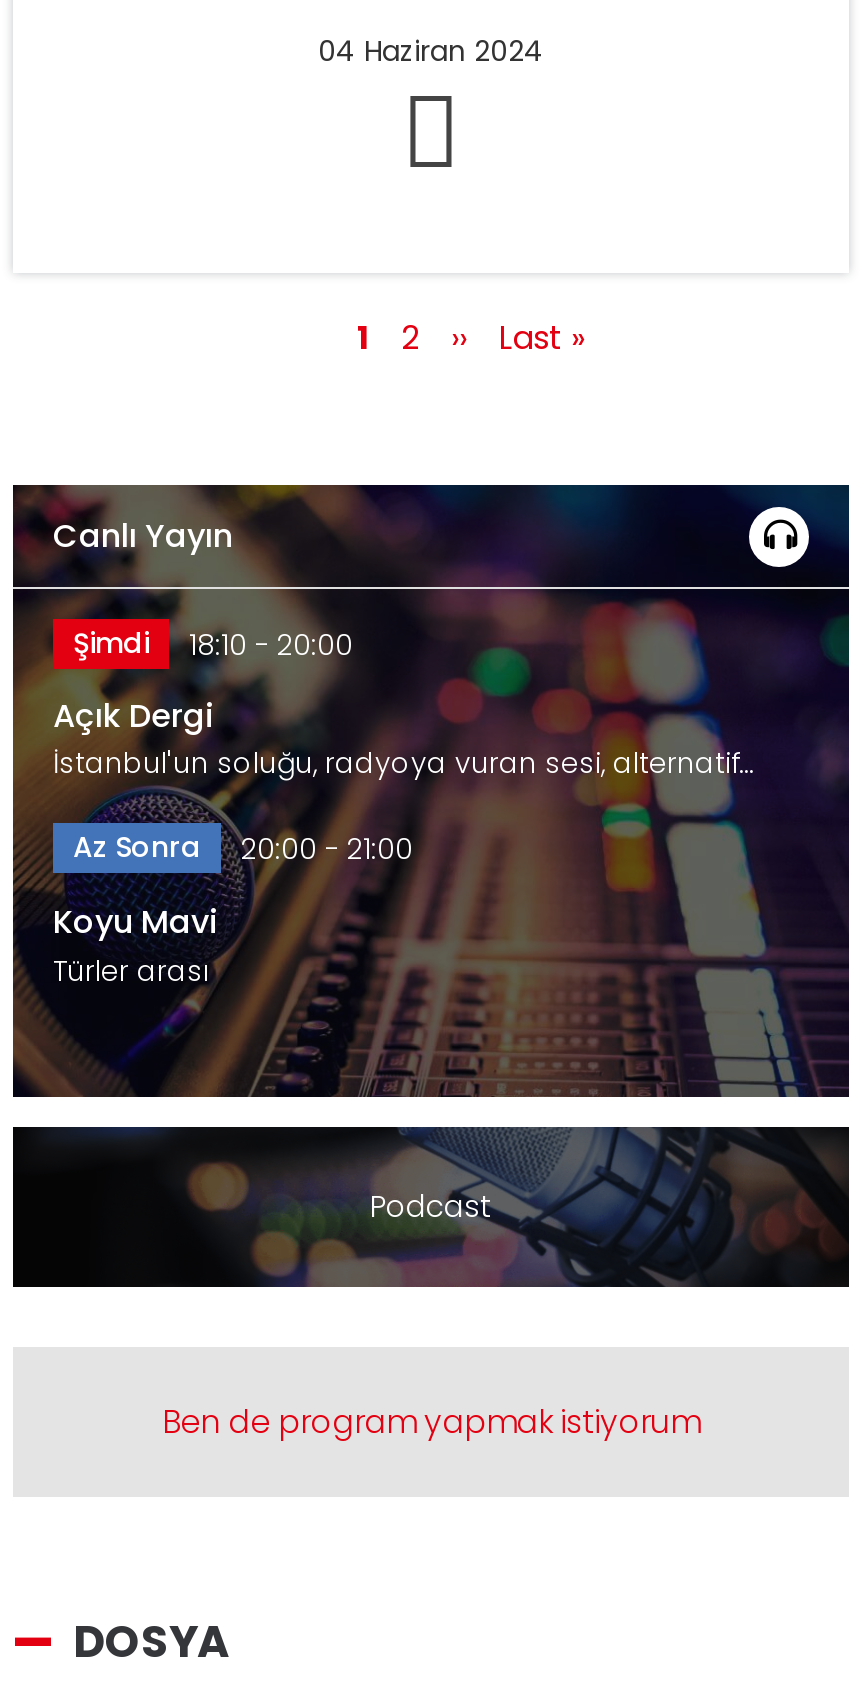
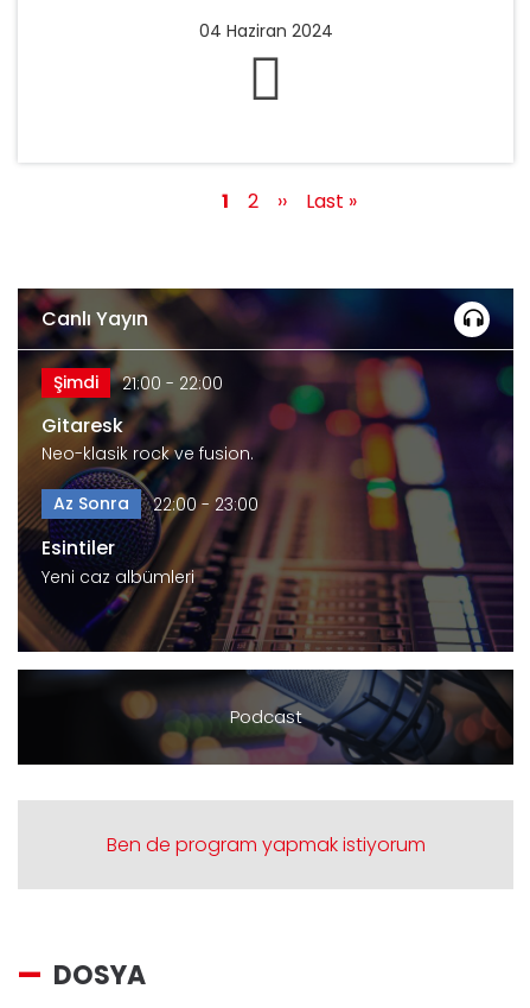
[73,624,353,666] Şimdi 18:10 - 20:00 -> [53,371,223,396] Şimdi 21:00 - 22:00
[53,694,757,784] Açık Dergi | İstanbul'un soluğu, radyoya vuran sesi, alternatif… -> [41,412,254,466] Gitaresk | Neo-klasik rock ve fusion.
[73,828,413,870] Az Sonra 20:00 - 21:00 -> [53,492,258,517] Az Sonra 22:00 - 23:00
[53,900,217,992] Koyu Mavi | Türler arası -> [41,535,194,589] Esintiler | Yeni caz albümleri

